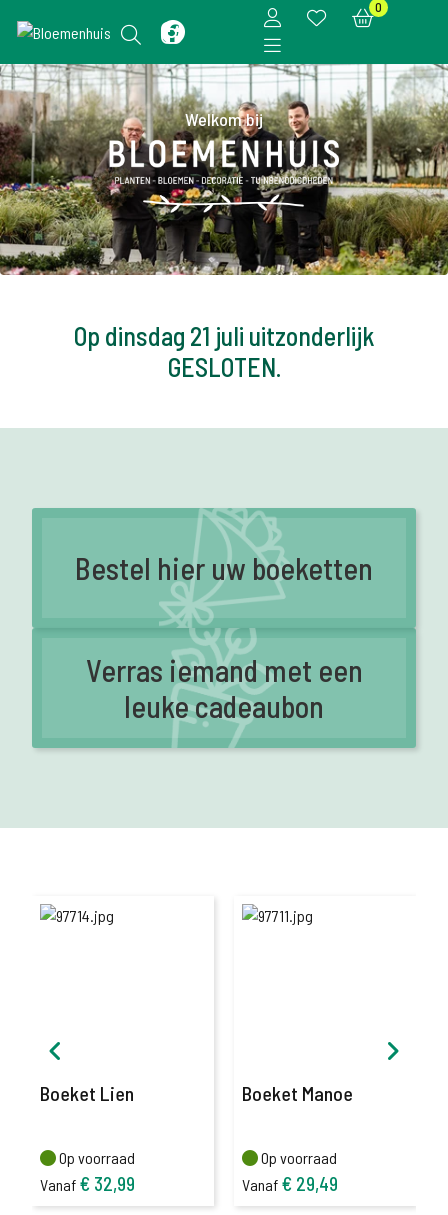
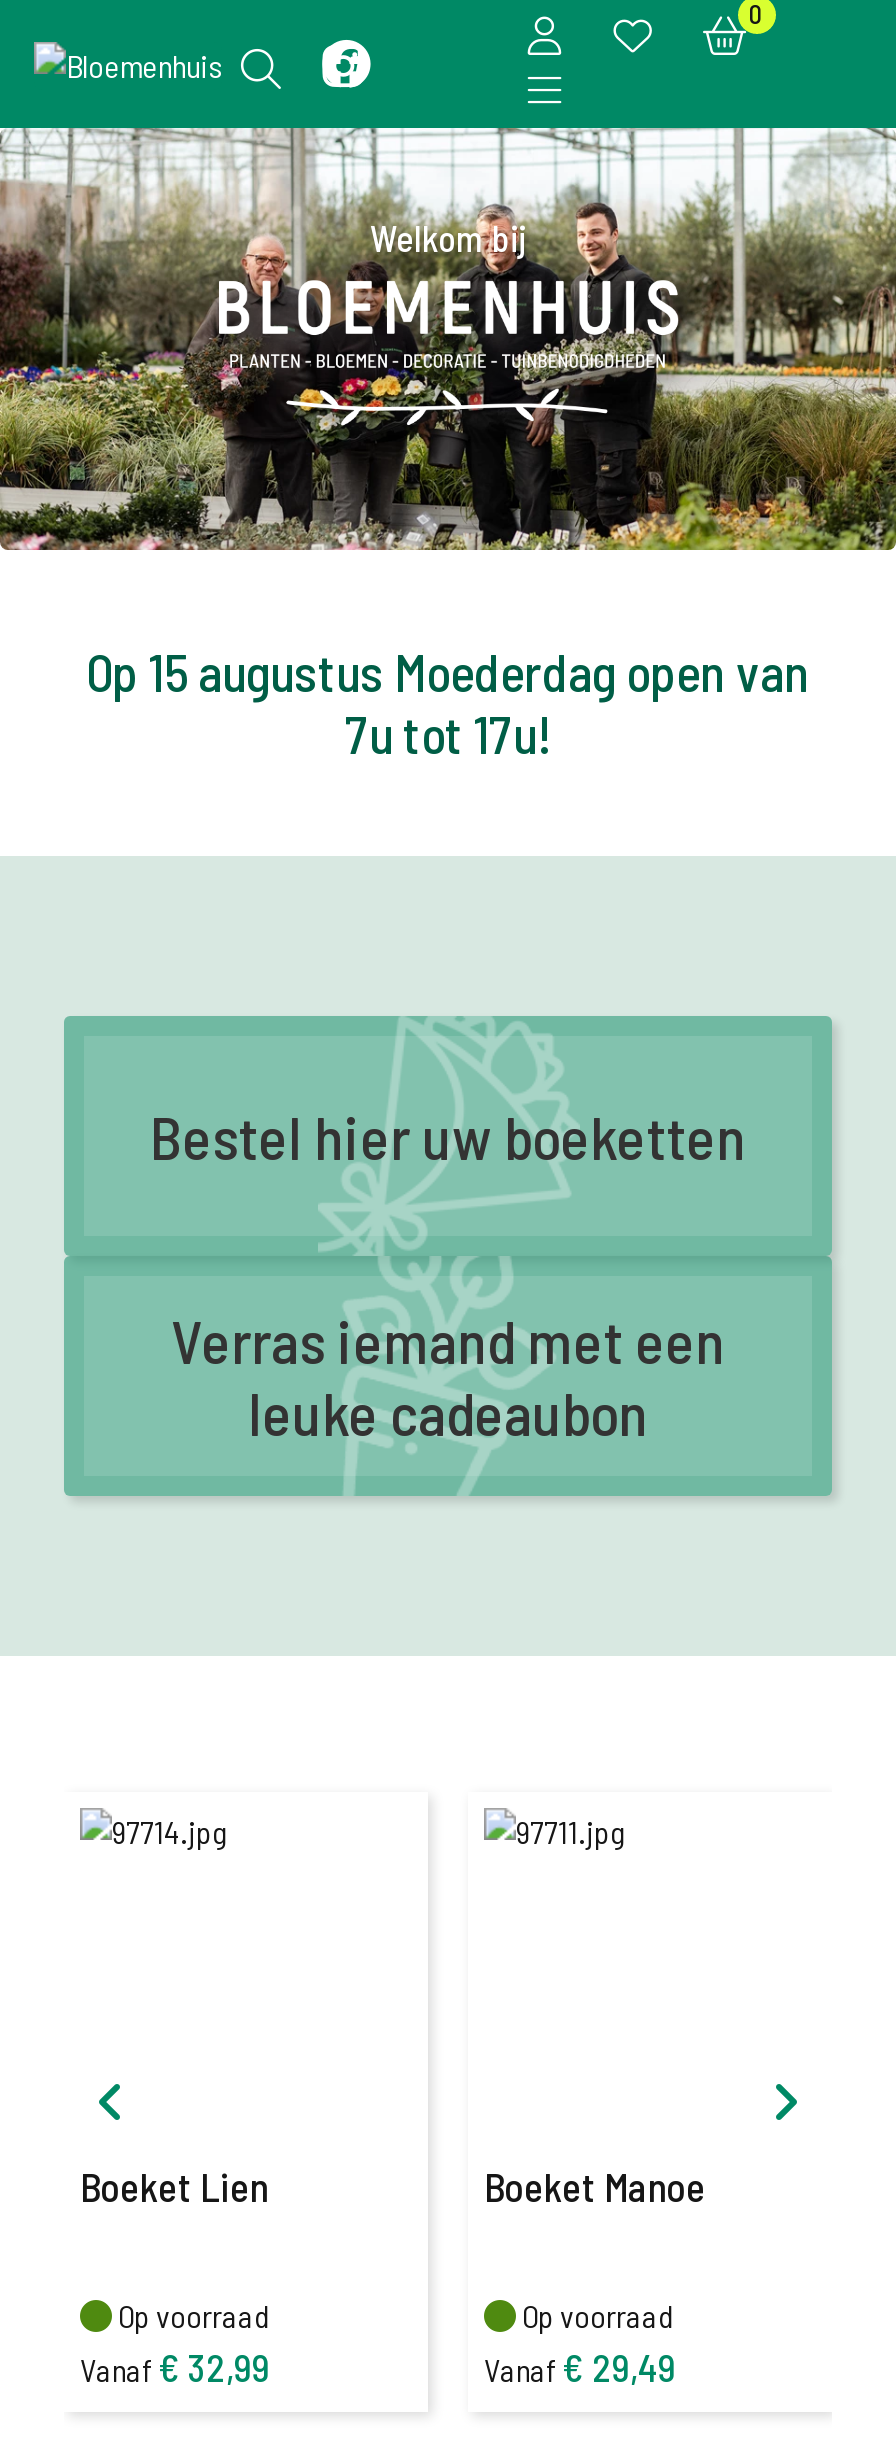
[73,320,374,382] Op dinsdag 21 juli uitzonderlijk | GESLOTEN. -> [86,640,810,764] Op 15 augustus Moederdag open van | 7u tot 17u!

